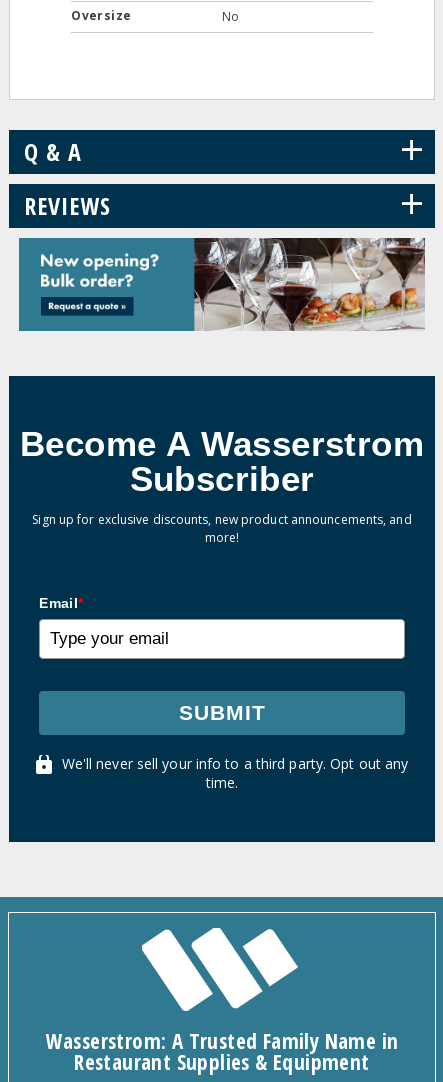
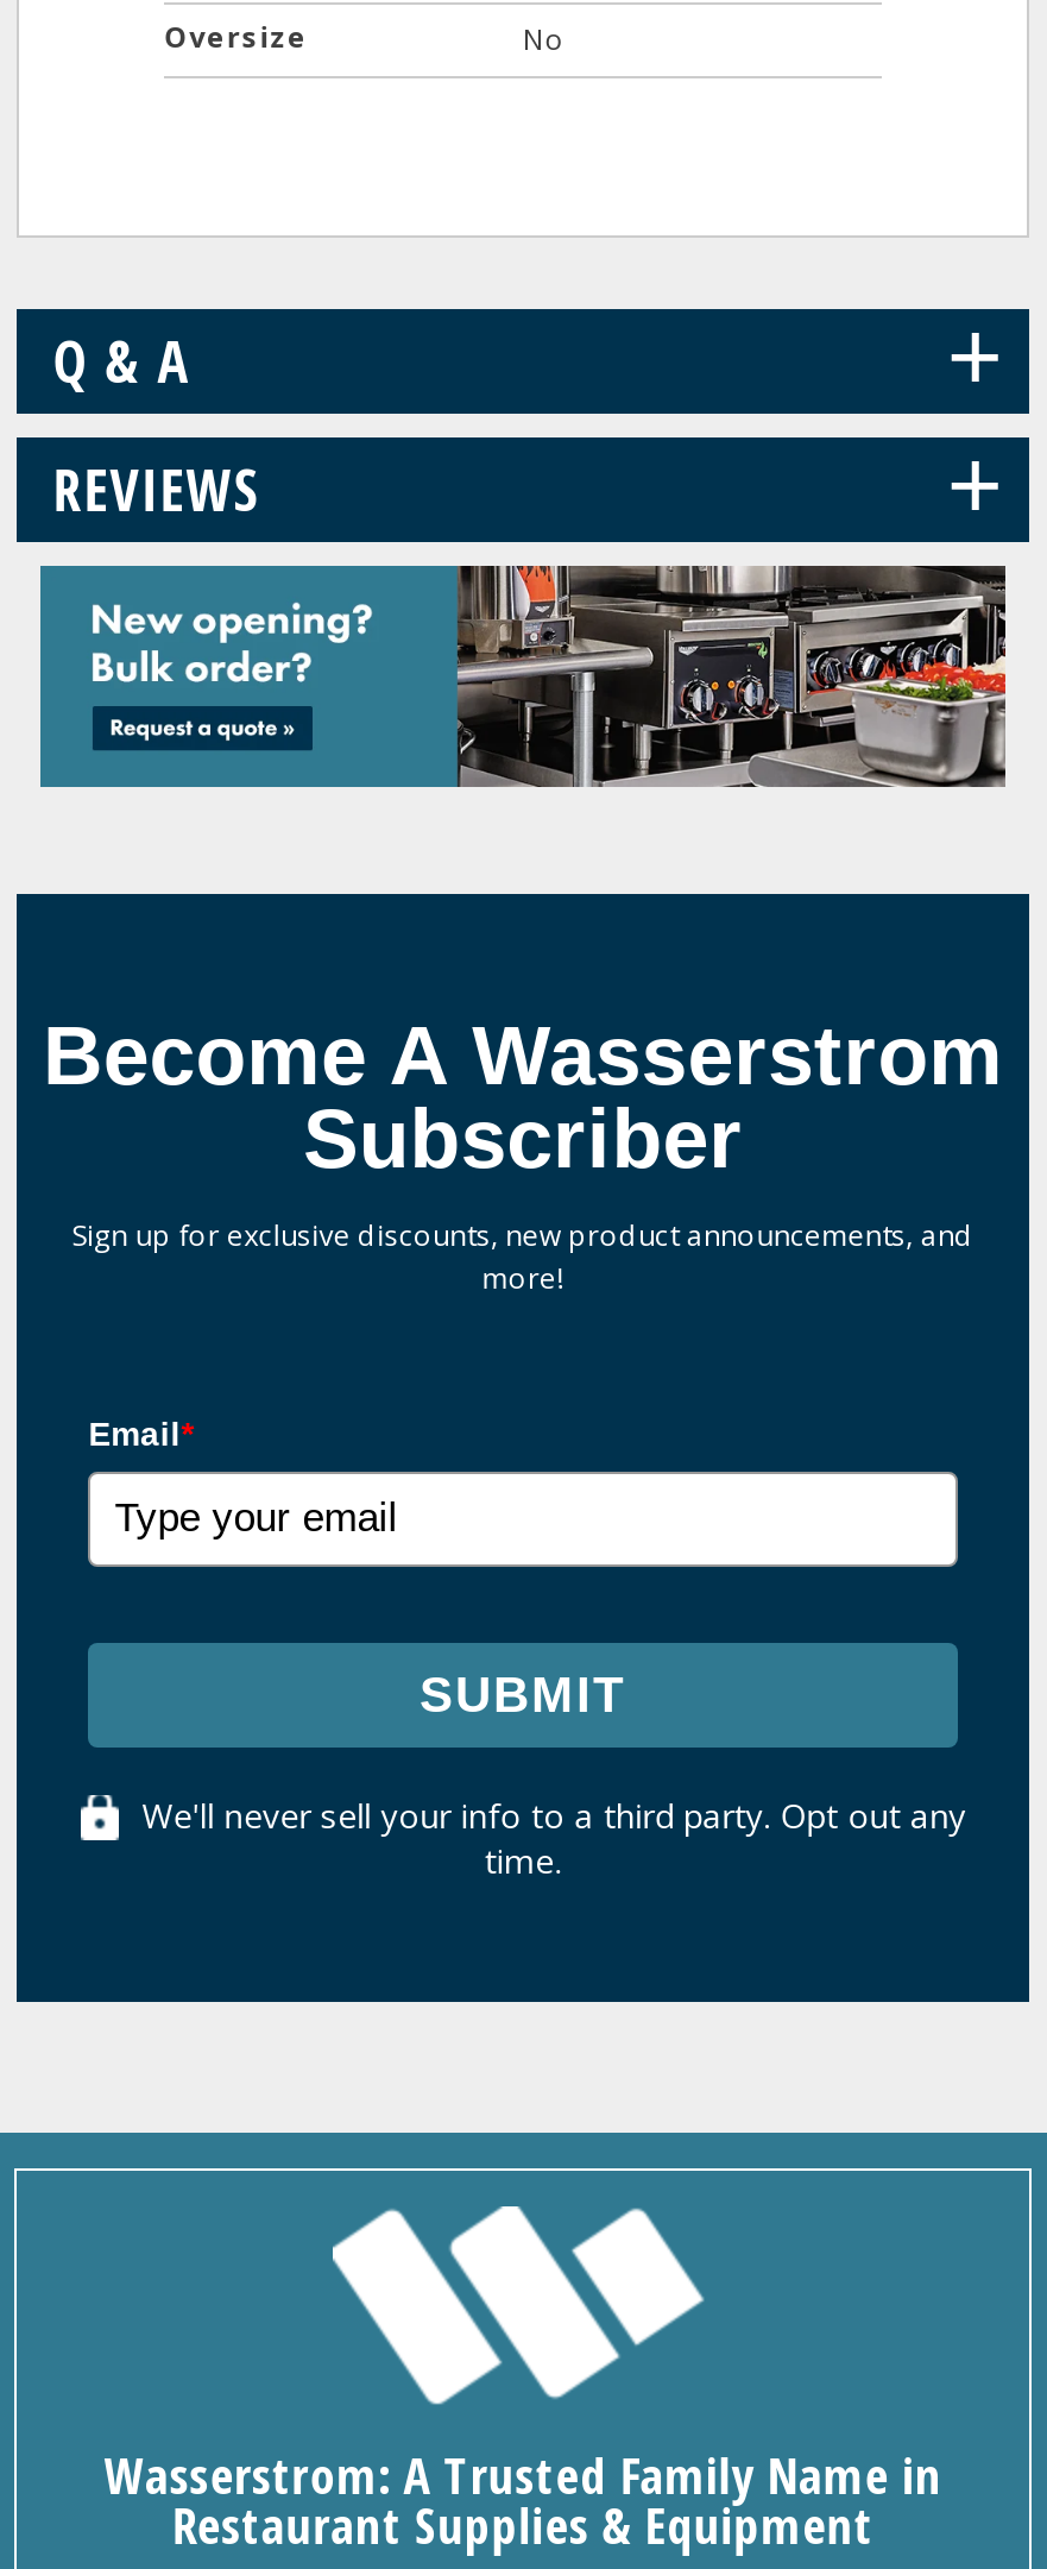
[193,237,425,331] [image] -> [456,563,1008,789] [image]

